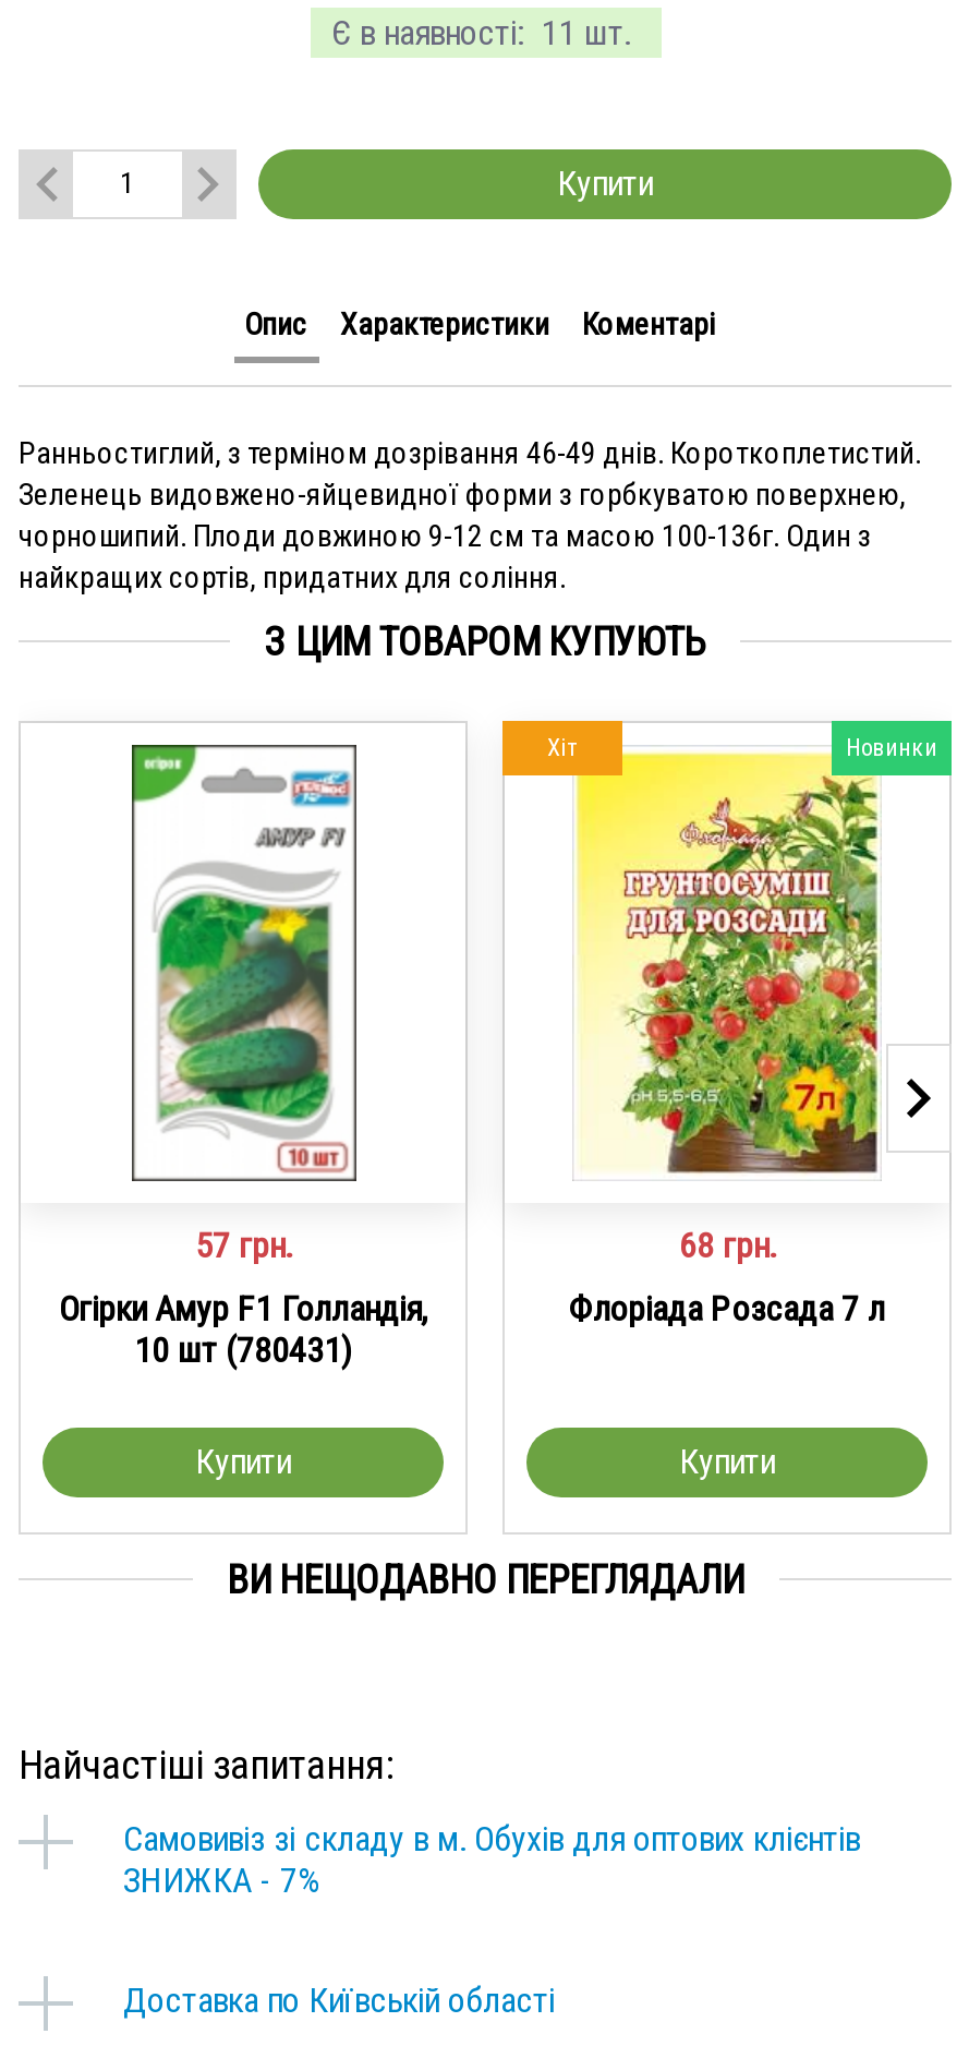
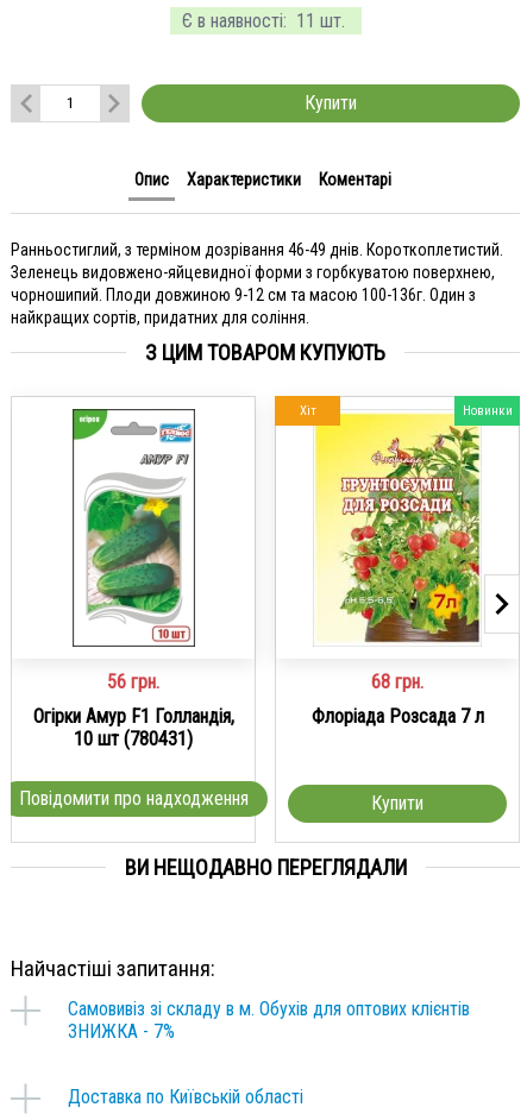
[195,1224,291,1265] 57 грн. -> [107,670,159,693] 56 грн.
[195,1441,291,1482] Купити -> [18,787,248,810] Повідомити про надходження

